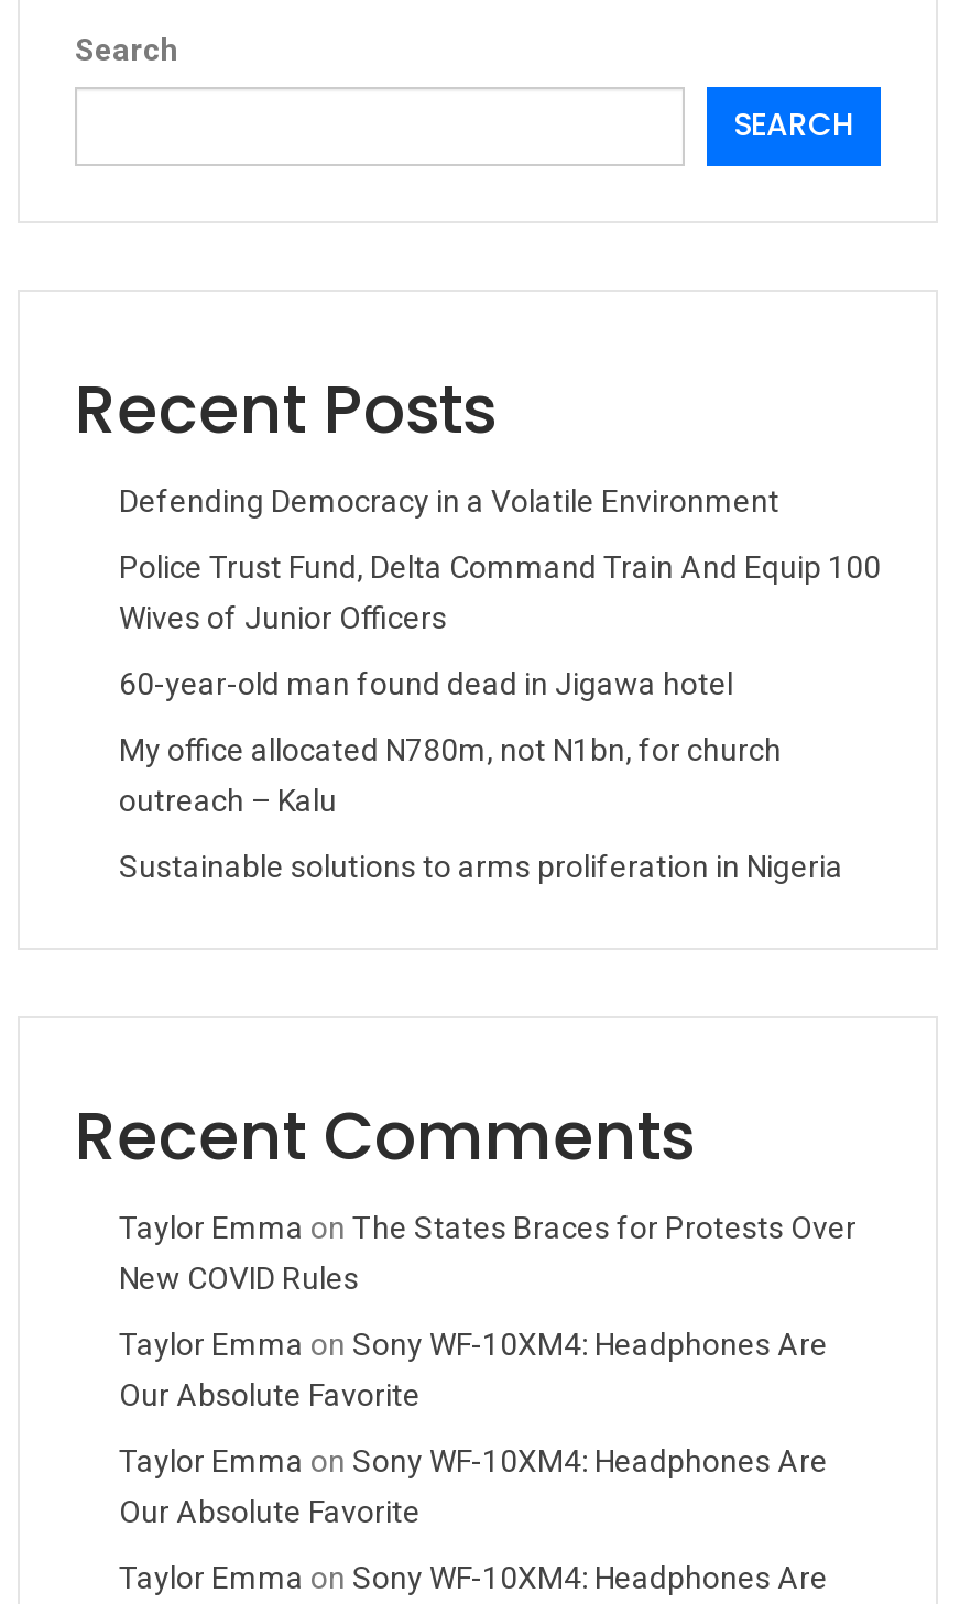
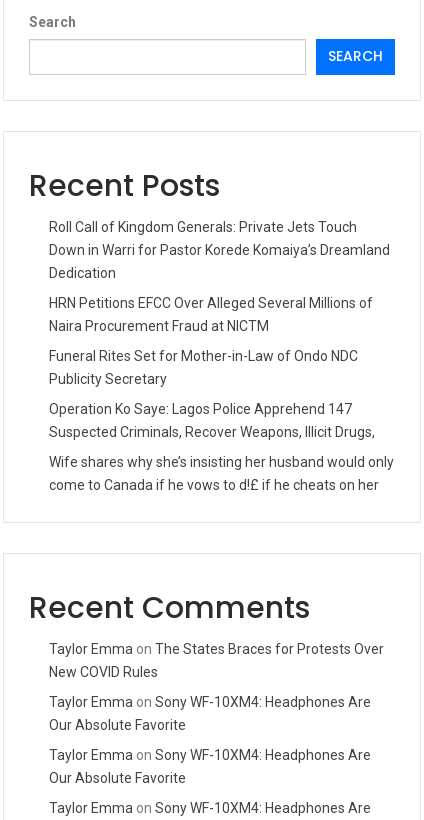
[119,483,779,518] Defending Democracy in a Volatile Environment -> [49,219,390,281] Roll Call of Kingdom Generals: Private Jets Touch | Down in Warri for Pastor Korede Komaiya’s Dreamland | Dedication
[119,549,881,635] Police Trust Fund, Delta Command Train And Equip 100 | Wives of Junior Officers -> [49,295,373,334] HRN Petitions EFCC Over Alleged Several Millions of | Naira Procurement Fraud at NICTM
[119,665,733,701] 60-year-old man found dead in Jigawa hotel -> [49,348,358,387] Funeral Rites Set for Mother-in-Law of Ondo NDC | Publicity Secretary
[119,731,782,817] My office allocated N780m, not N1bn, for church | outreach – Kalu -> [49,401,381,440] Operation Ko Saye: Lagos Police Apprehend 147 | Suspected Criminals, Recover Weapons, Illicit Drugs,
[119,848,843,883] Sustainable solutions to arms proliferation in Nigeria -> [49,454,394,493] Wife shares why she’s insisting her husband would only | come to Canada if he vows to d!£ if he cheats on her

